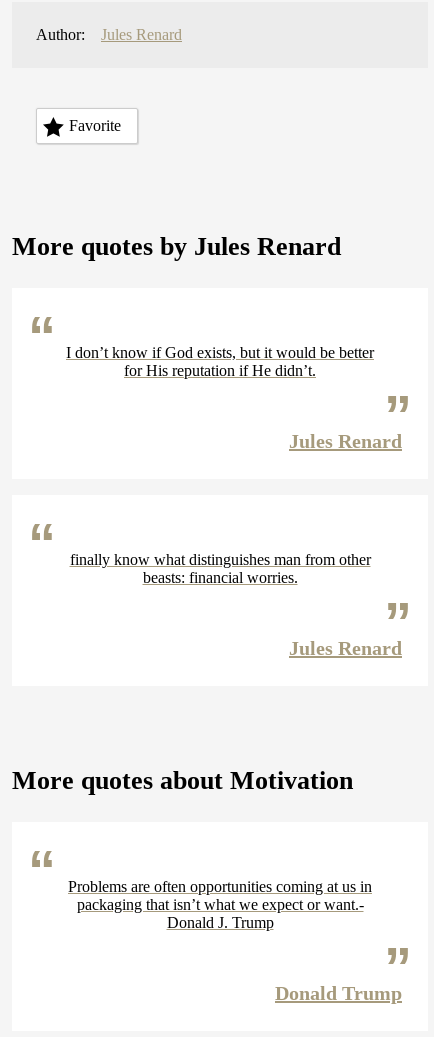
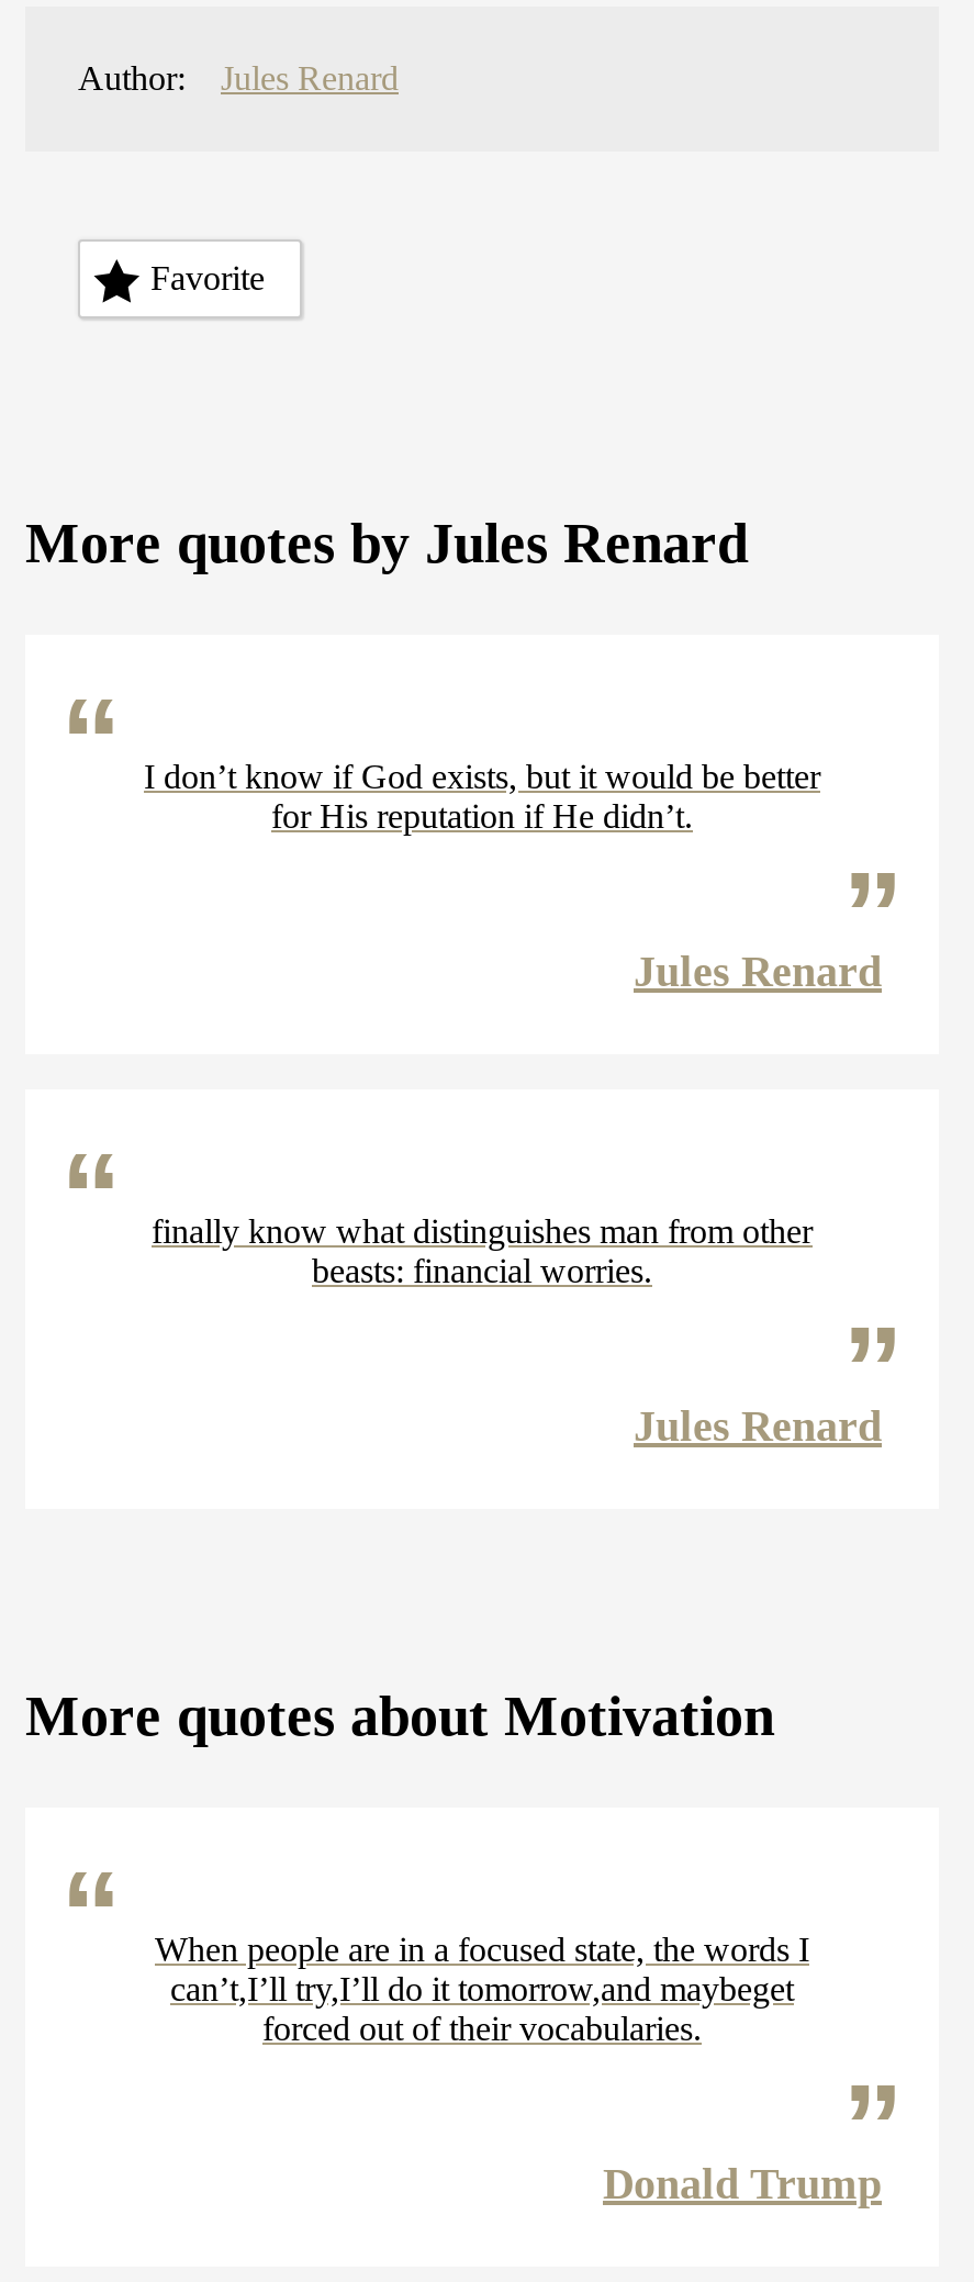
[68,878,372,931] Problems are often opportunities coming at us in | packaging that isn’t what we expect or want.- | Donald J. Trump -> [155,1931,809,2047] When people are in a focused state, the words I | can’t,I’ll try,I’ll do it tomorrow,and maybeget | forced out of their vocabularies.

